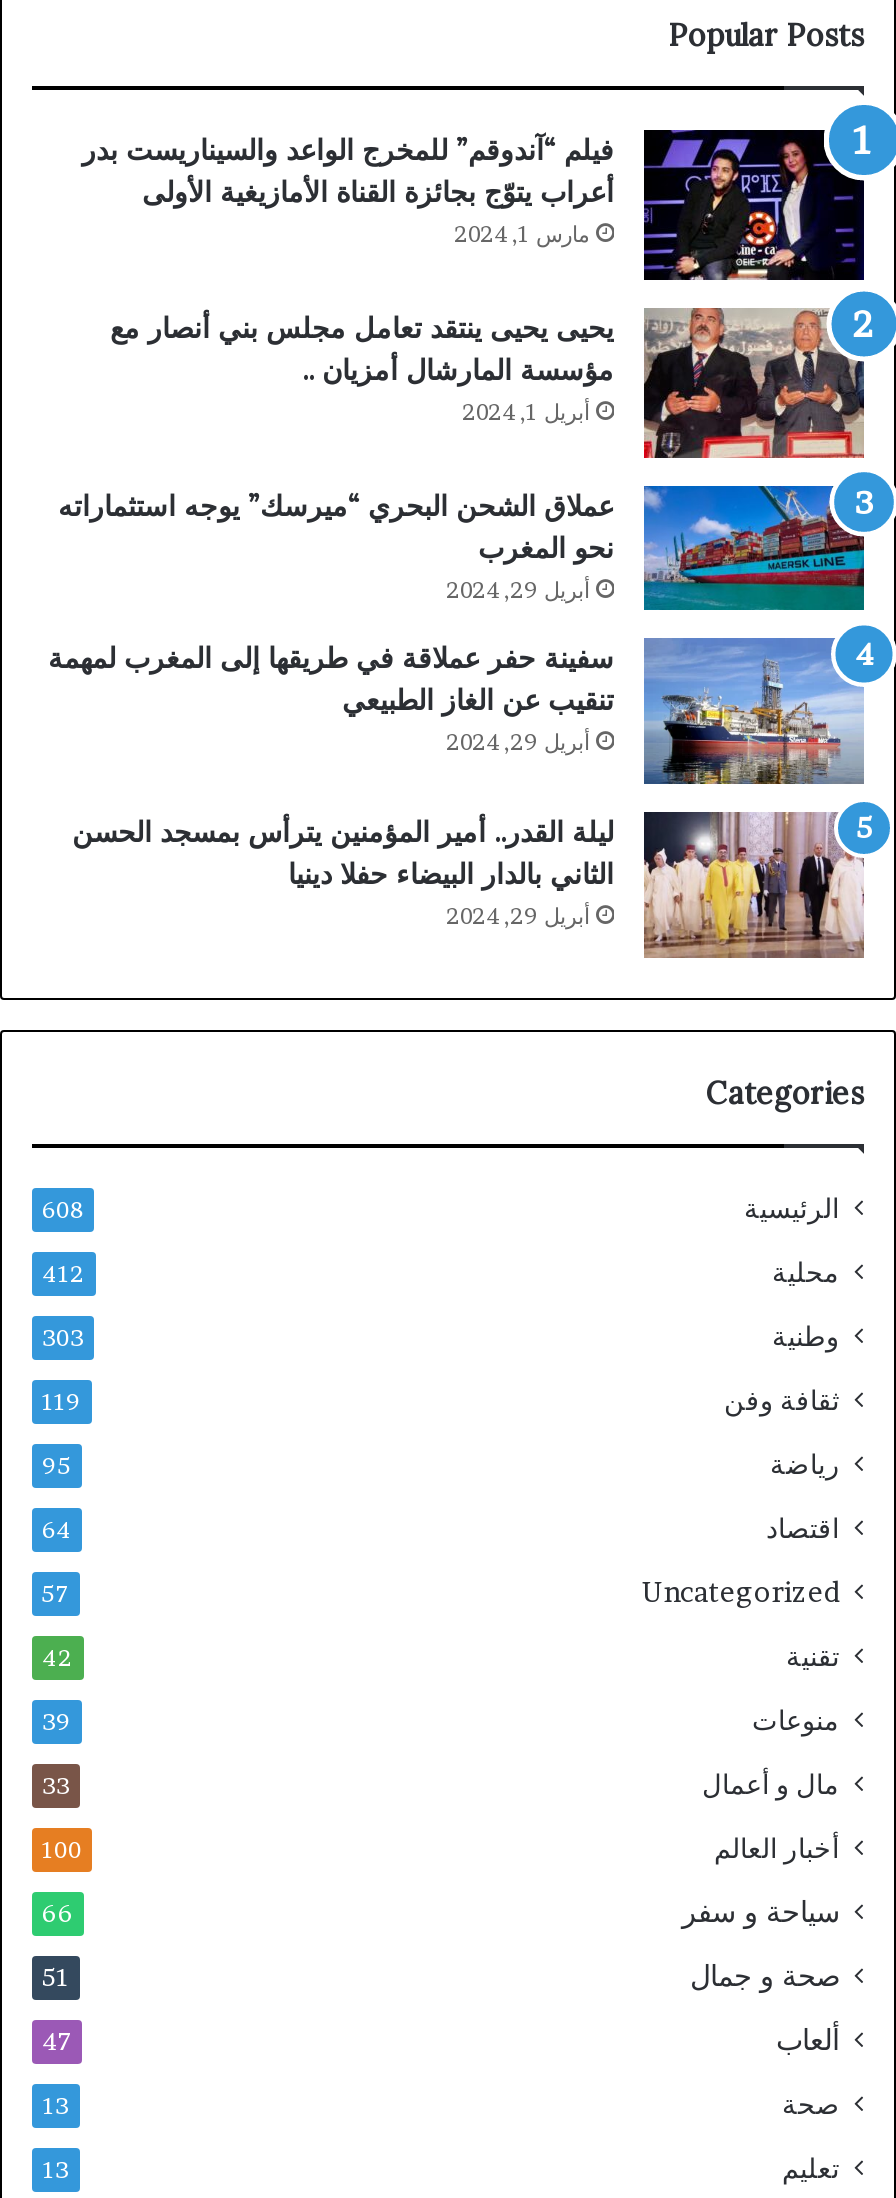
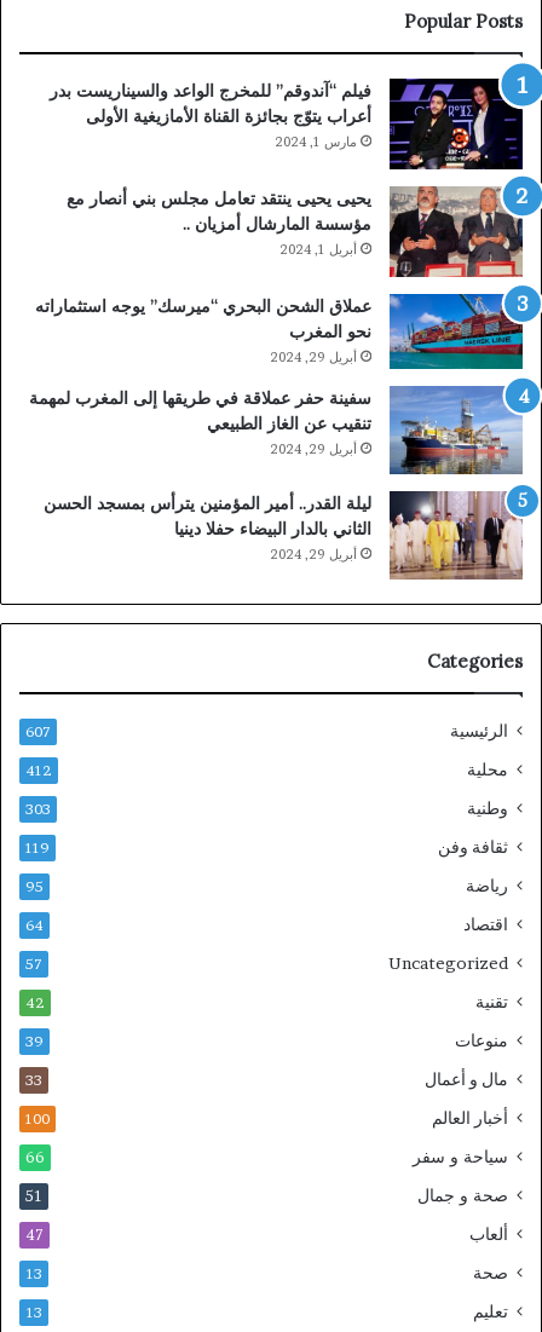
[42,1195,84,1223] 608 -> [25,723,51,740] 607

